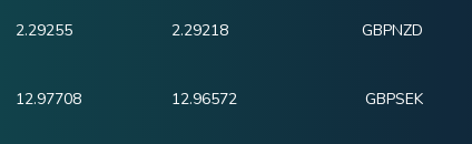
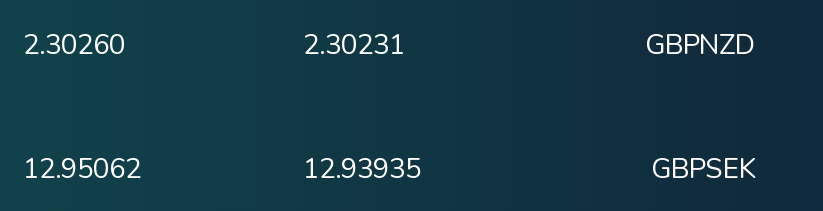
[16,20,72,41] 2.29255 -> [23,26,125,64] 2.30260
[171,20,228,41] 2.29218 -> [303,26,405,64] 2.30231
[16,89,81,110] 12.97708 -> [23,150,141,188] 12.95062
[171,89,237,110] 12.96572 -> [303,150,421,188] 12.93935

